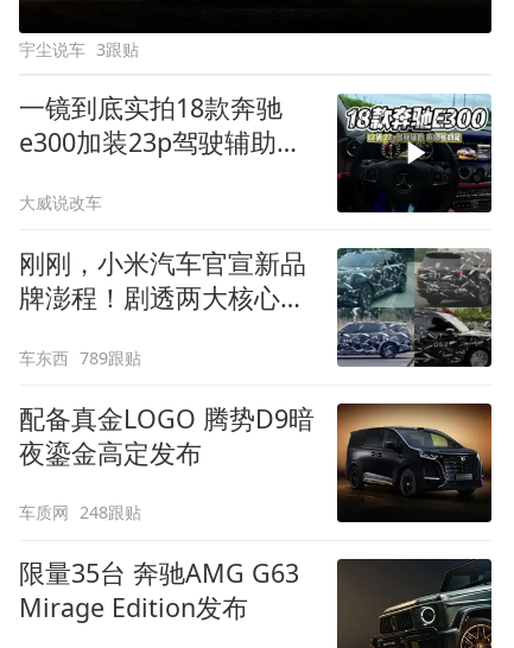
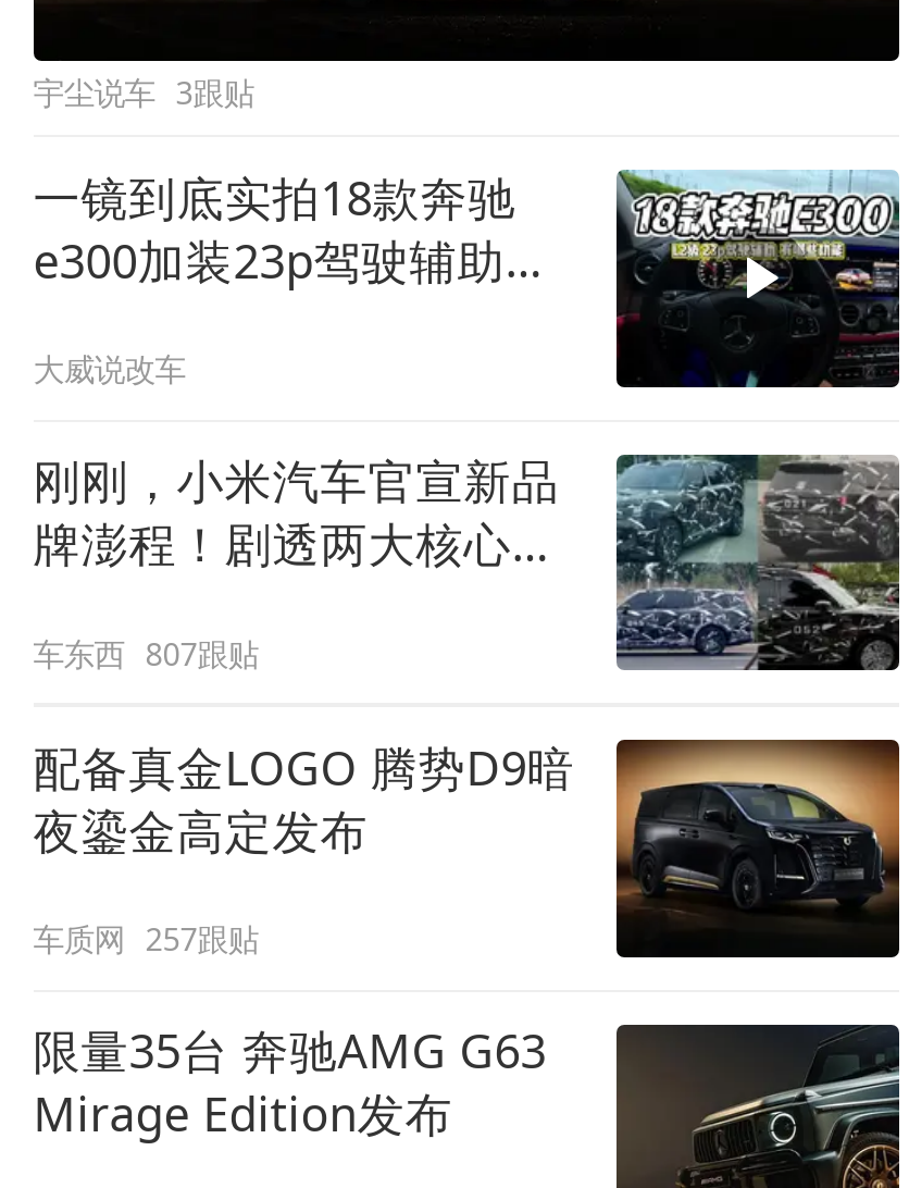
[19,346,142,369] 车东西 789跟贴 -> [33,632,258,673] 车东西 807跟贴
[19,501,142,524] 车质网 248跟贴 -> [33,919,258,960] 车质网 257跟贴

